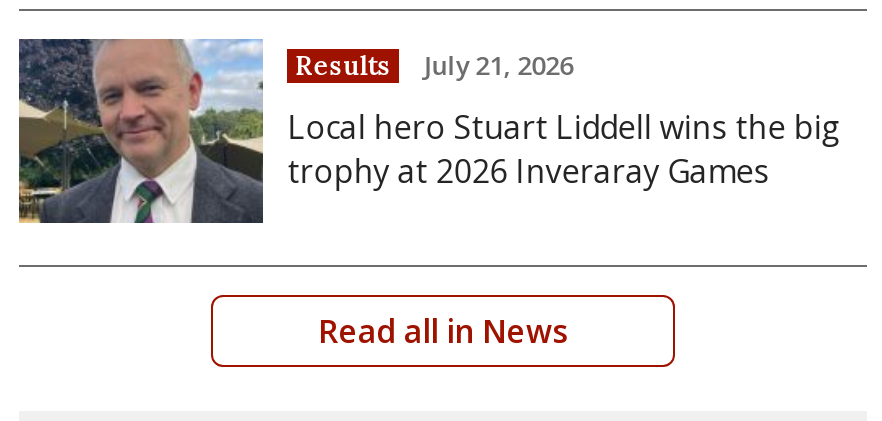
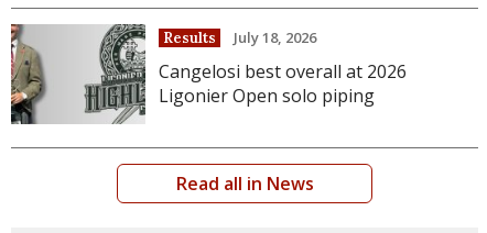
[17,37,841,225] [image] | Local hero Stuart Liddell wins the big | trophy at 2026 Inveraray Games -> [10,23,407,125] [image] | Cangelosi best overall at 2026 | Ligonier Open solo piping
[295,46,573,82] Results July 21, 2026 -> [163,28,316,48] Results July 18, 2026

